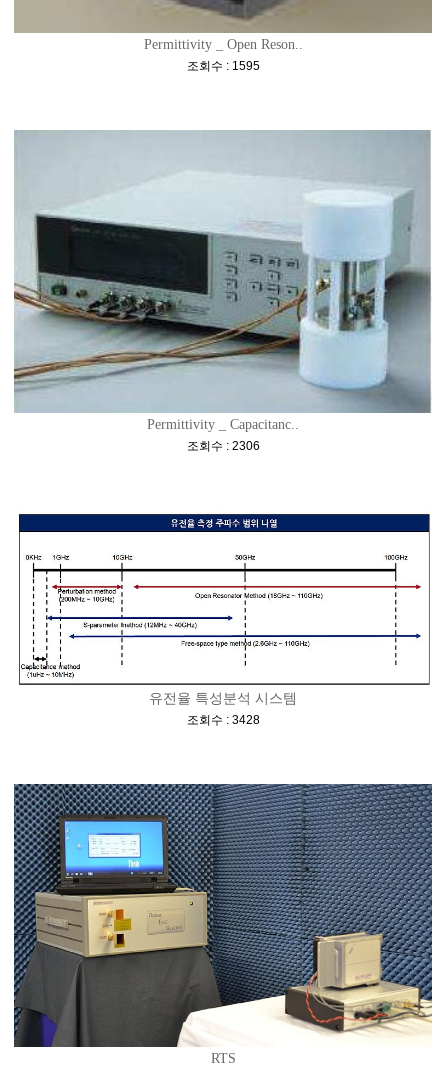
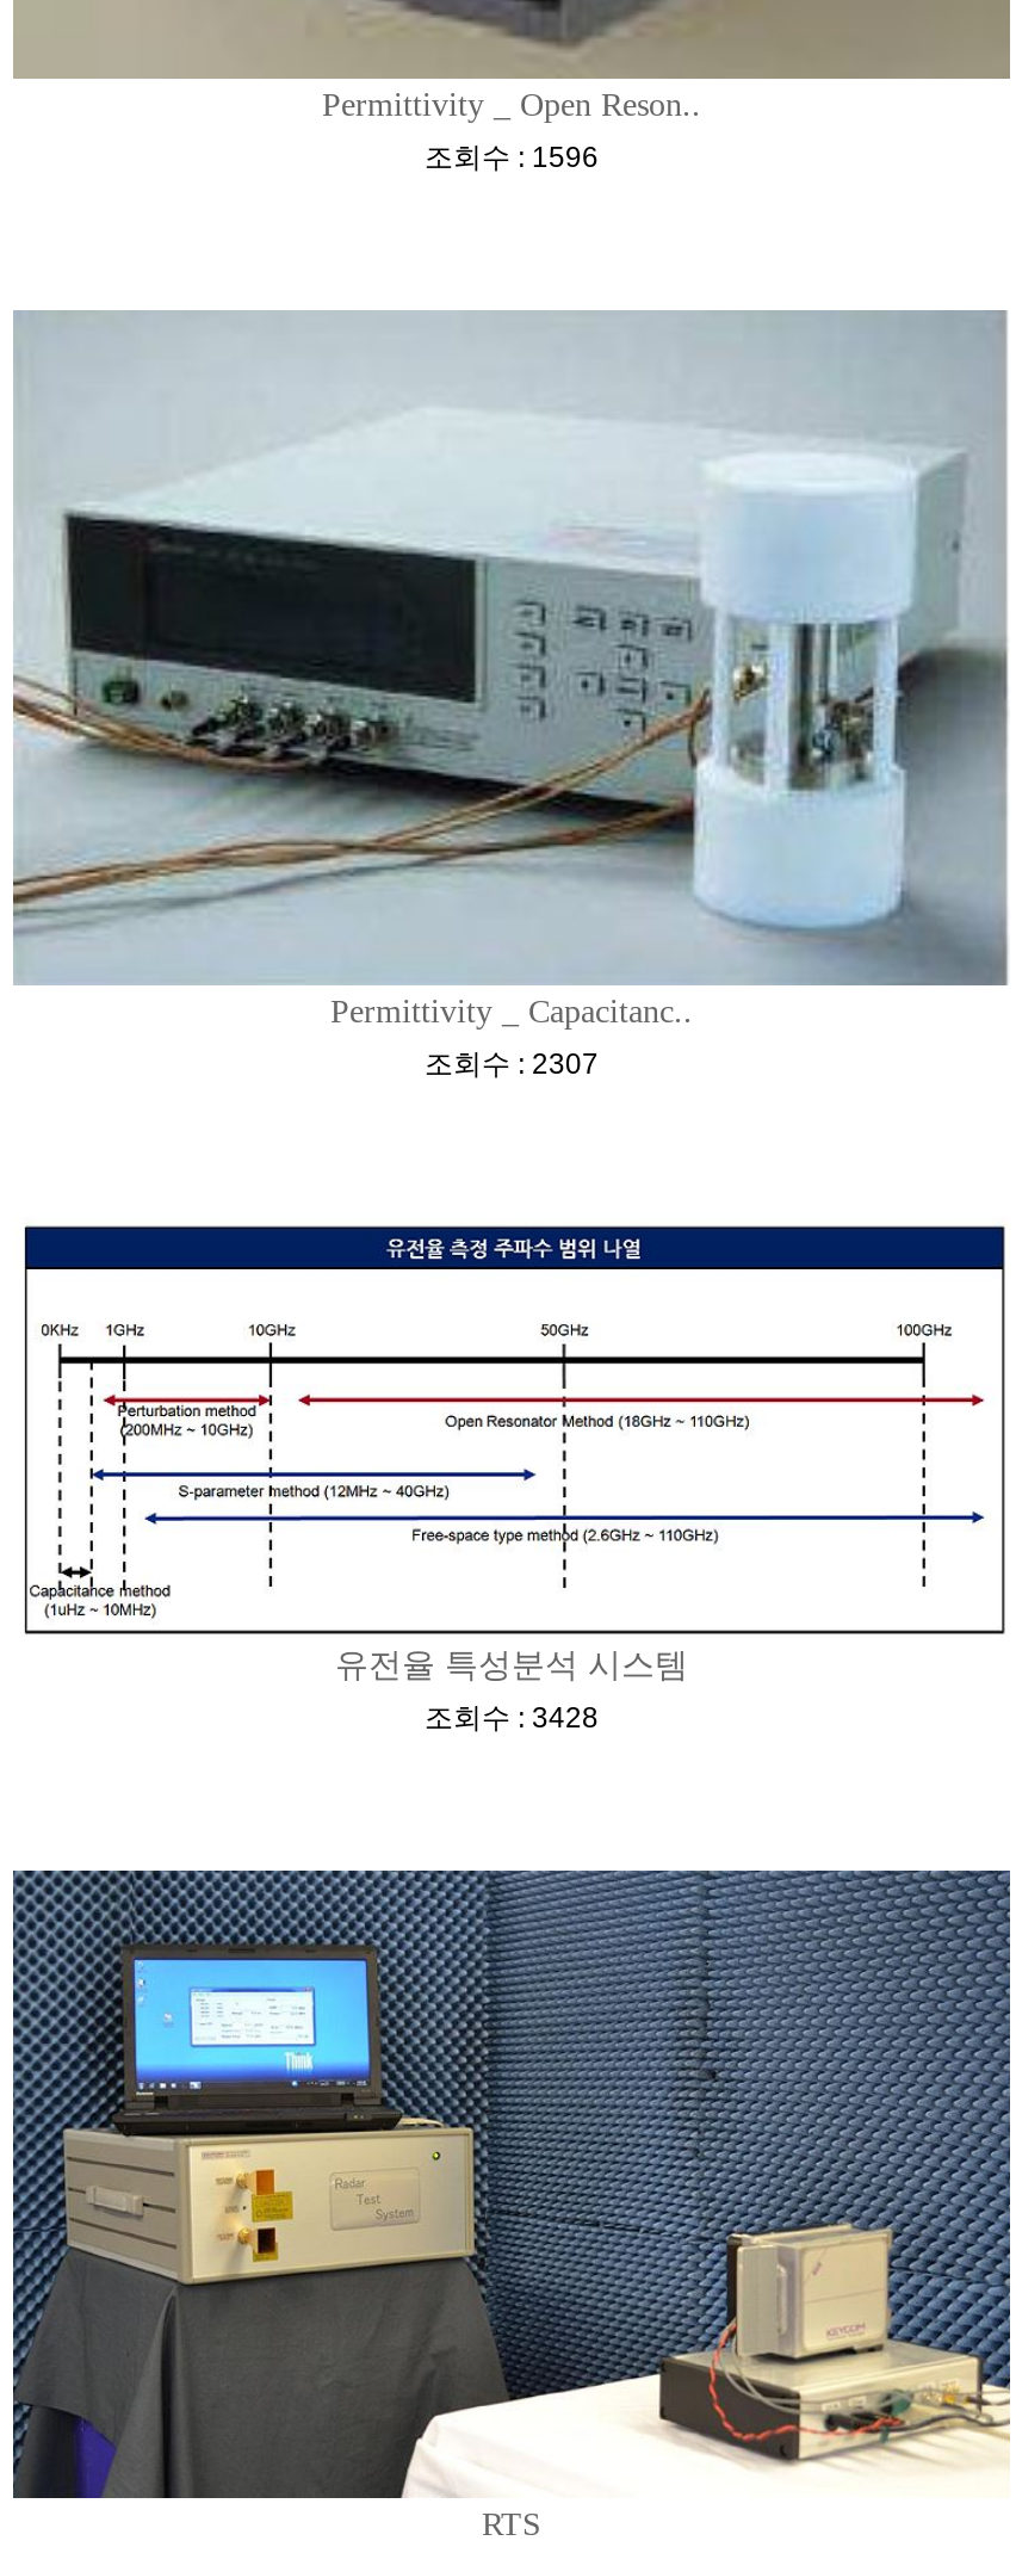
[182,57,263,73] [조회수 : 1595] -> [415,137,608,175] [조회수 : 1596]
[182,437,263,453] [조회수 : 2306] -> [415,1043,608,1082] [조회수 : 2307]

